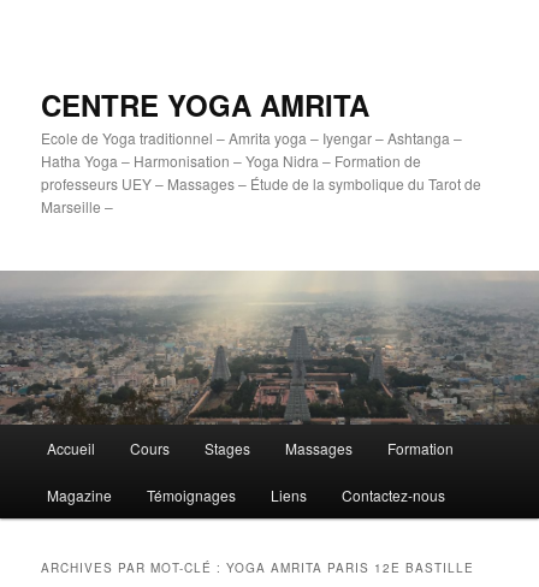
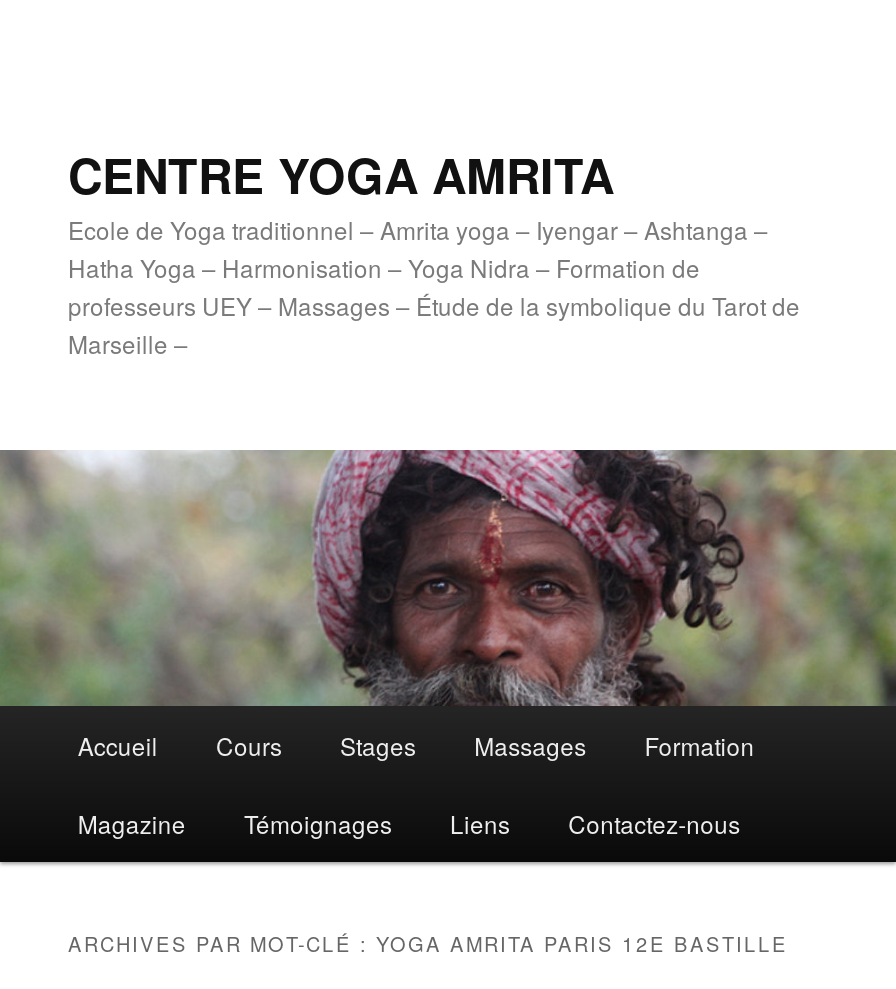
[4,271,535,425] [image] -> [6,448,890,708] [image]

